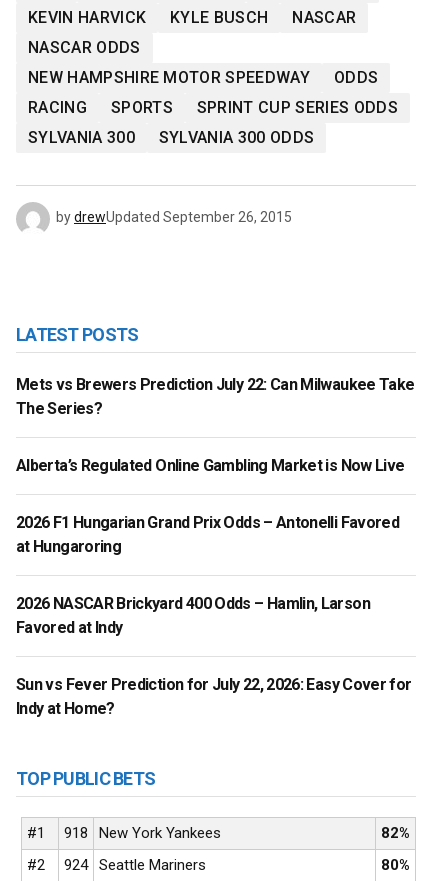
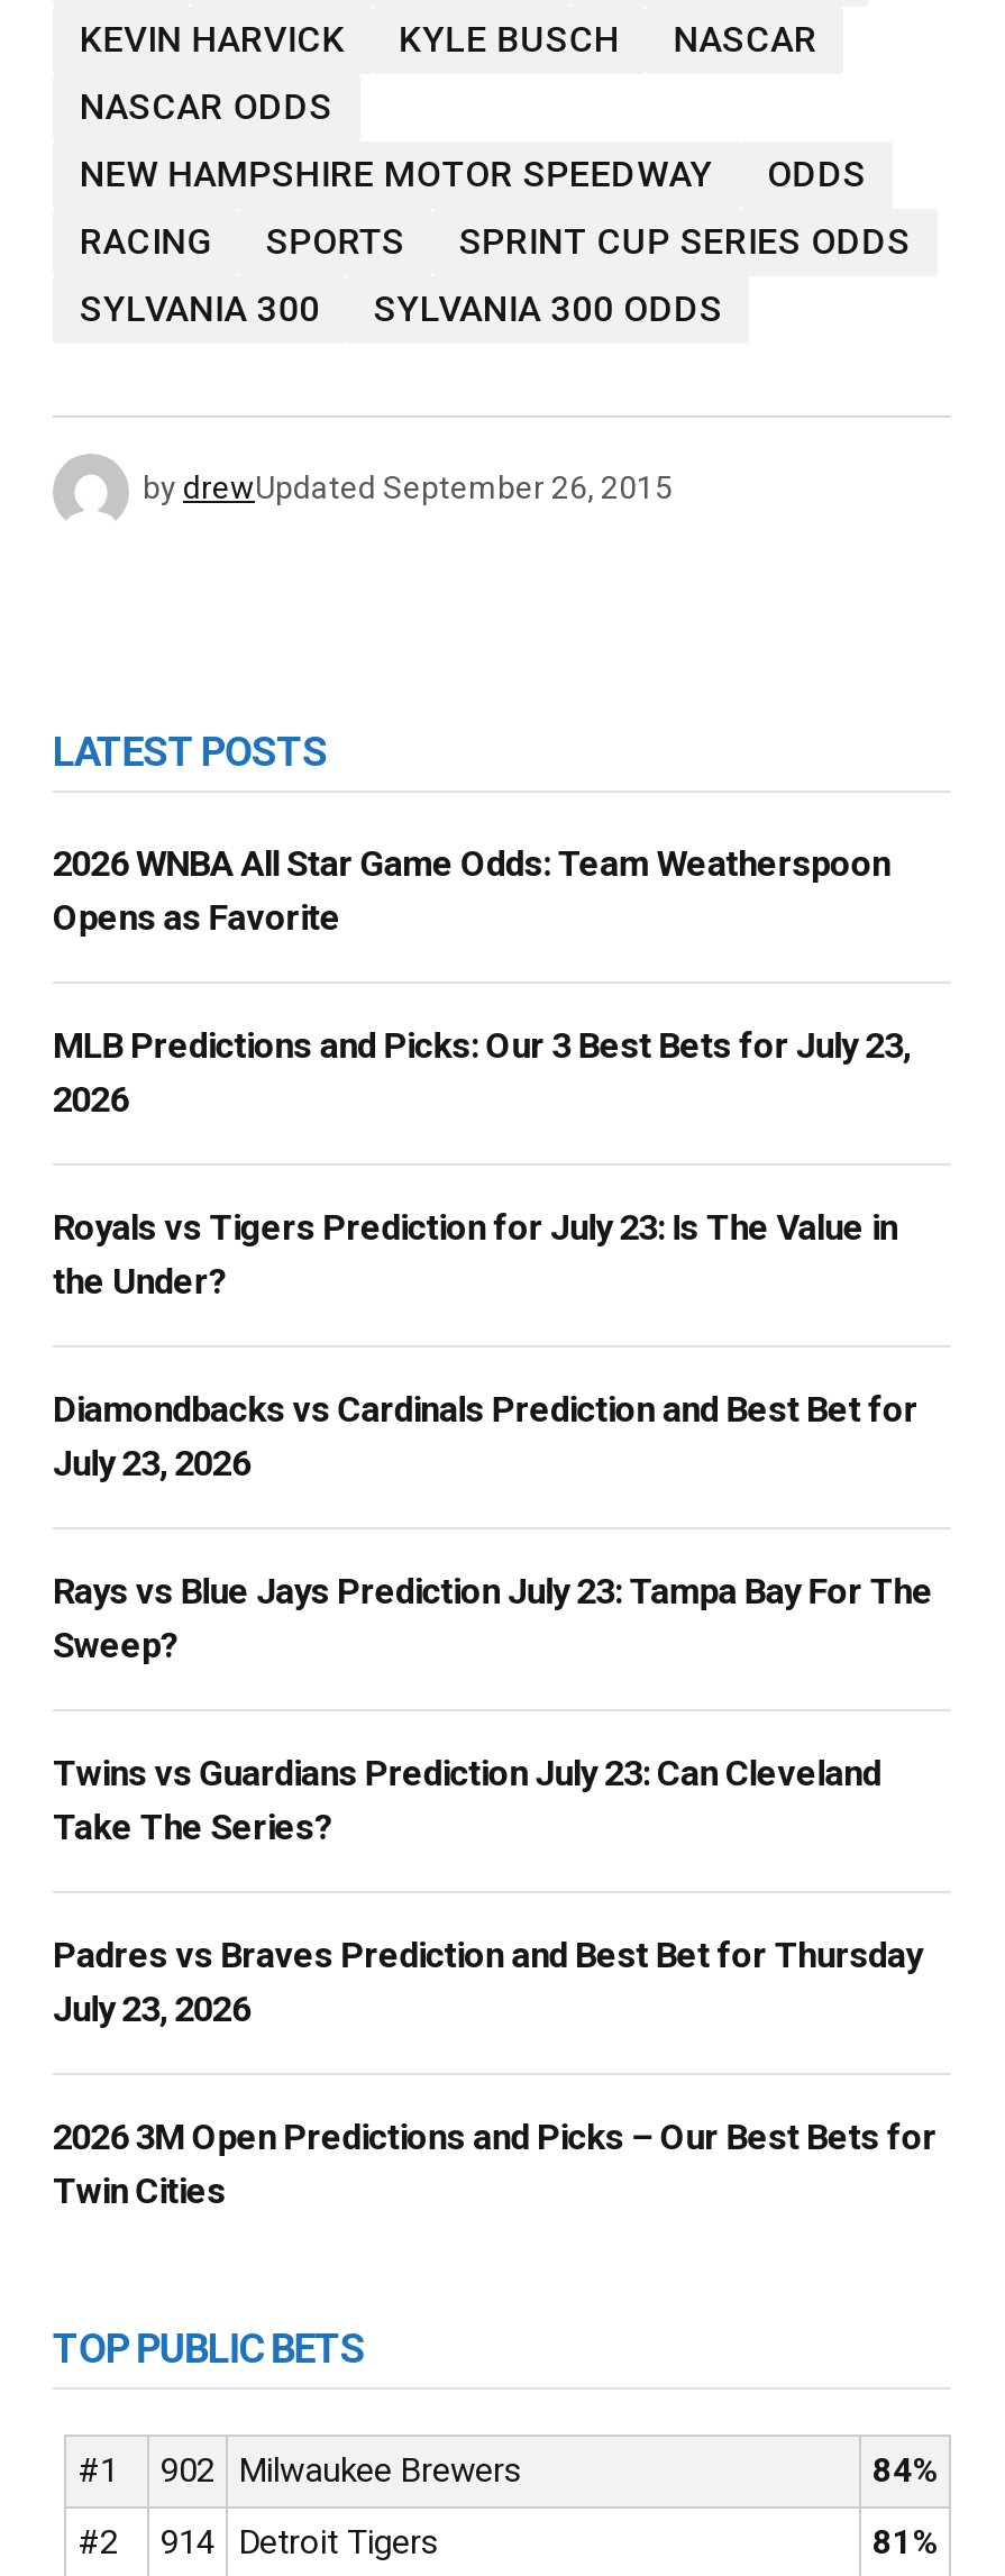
[16,375,414,718] Mets vs Brewers Prediction July 22: Can Milwaukee Take | The Series? | Alberta’s Regulated Online Gambling Market is Now Live | 2026 F1 Hungarian Grand Prix Odds – Antonelli Favored | at Hungaroring | 2026 NASCAR Brickyard 400 Odds – Hamlin, Larson | Favored at Indy | Sun vs Fever Prediction for July 22, 2026: Easy Cover for | Indy at Home? -> [53,842,936,2212] 2026 WNBA All Star Game Odds: Team Weatherspoon | Opens as Favorite | MLB Predictions and Picks: Our 3 Best Bets for July 23, | 2026 | Royals vs Tigers Prediction for July 23: Is The Value in | the Under? | Diamondbacks vs Cardinals Prediction and Best Bet for | July 23, 2026 | Rays vs Blue Jays Prediction July 23: Tampa Bay For The | Sweep? | Twins vs Guardians Prediction July 23: Can Cleveland | Take The Series? | Padres vs Braves Prediction and Best Bet for Thursday | July 23, 2026 | 2026 3M Open Predictions and Picks – Our Best Bets for | Twin Cities
[64,824,410,842] 918 | New York Yankees | 82% -> [161,2450,938,2491] 902 | Milwaukee Brewers | 84%
[64,856,410,874] 924 | Seattle Mariners | 80% -> [161,2522,938,2563] 914 | Detroit Tigers | 81%

